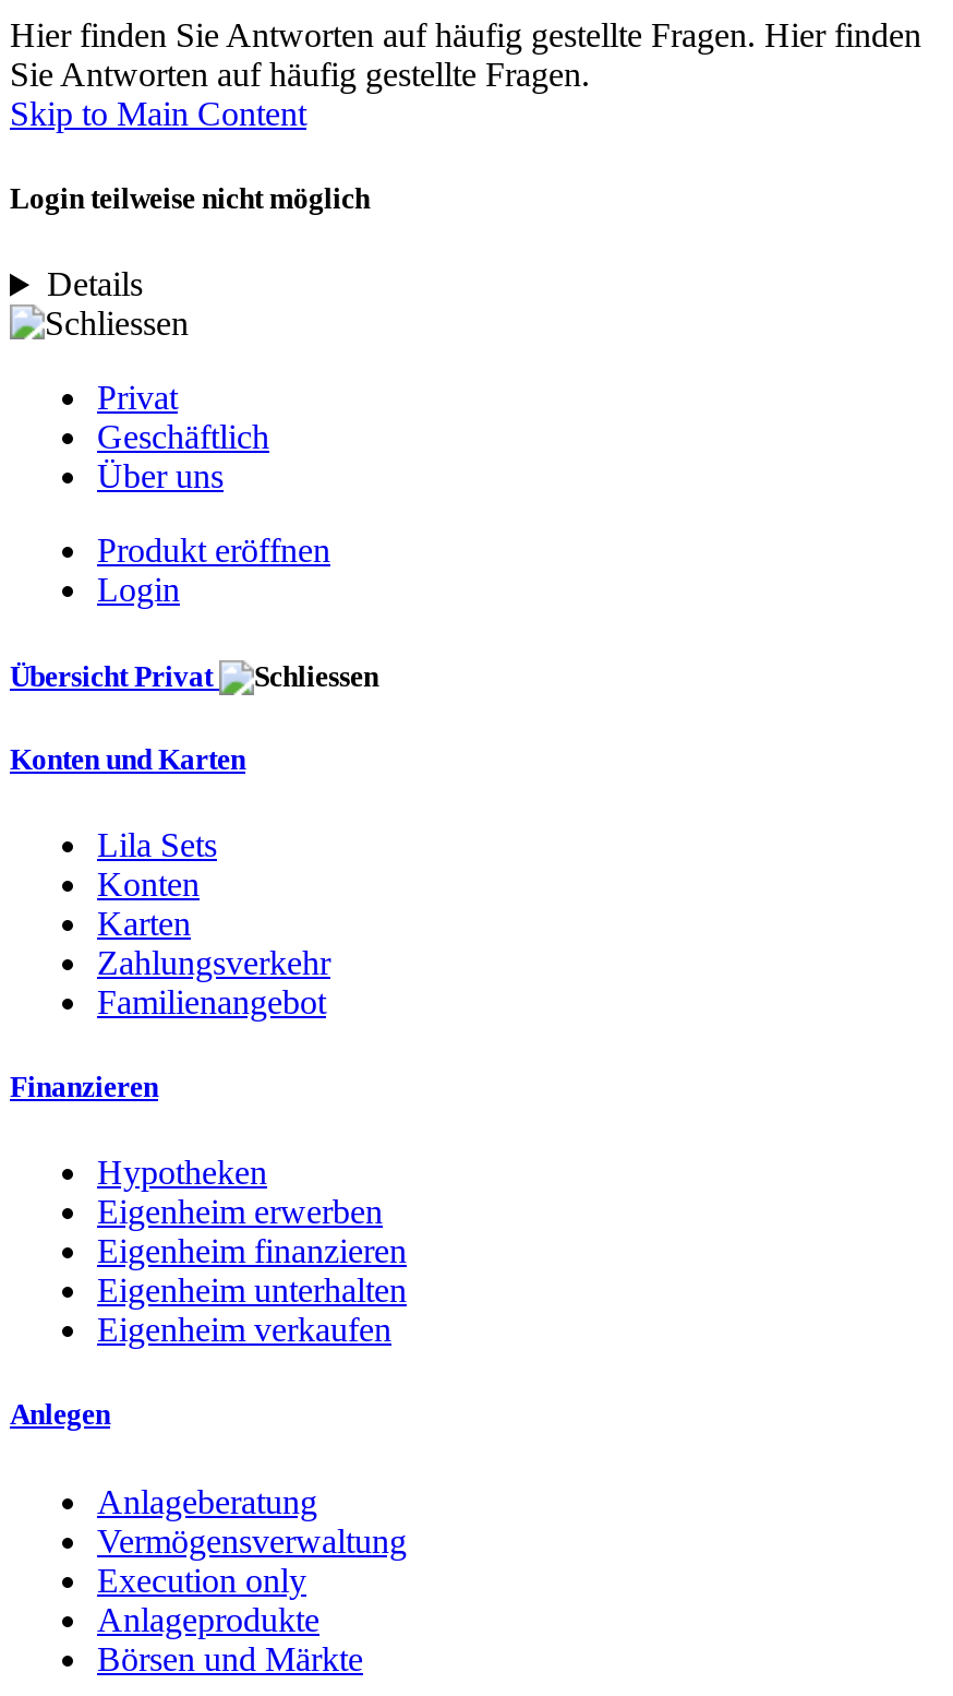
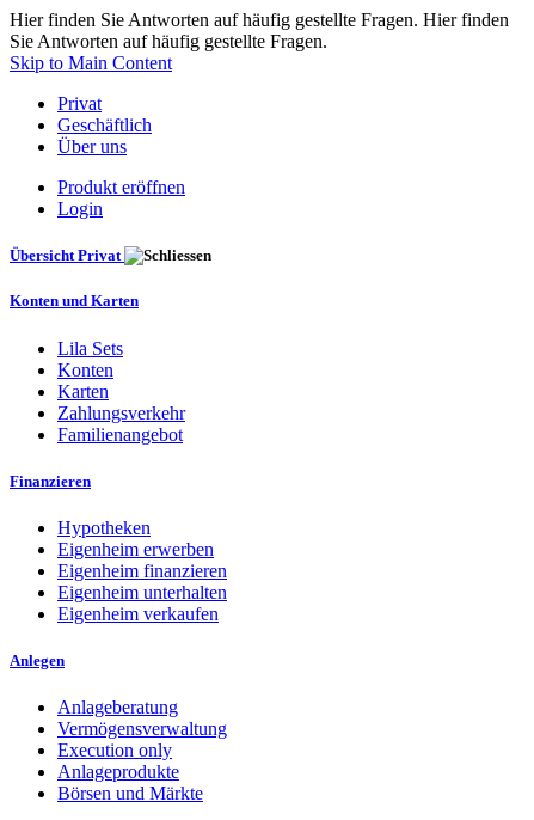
[10,183,370,303] Login teilweise nicht möglich | Details -> none

